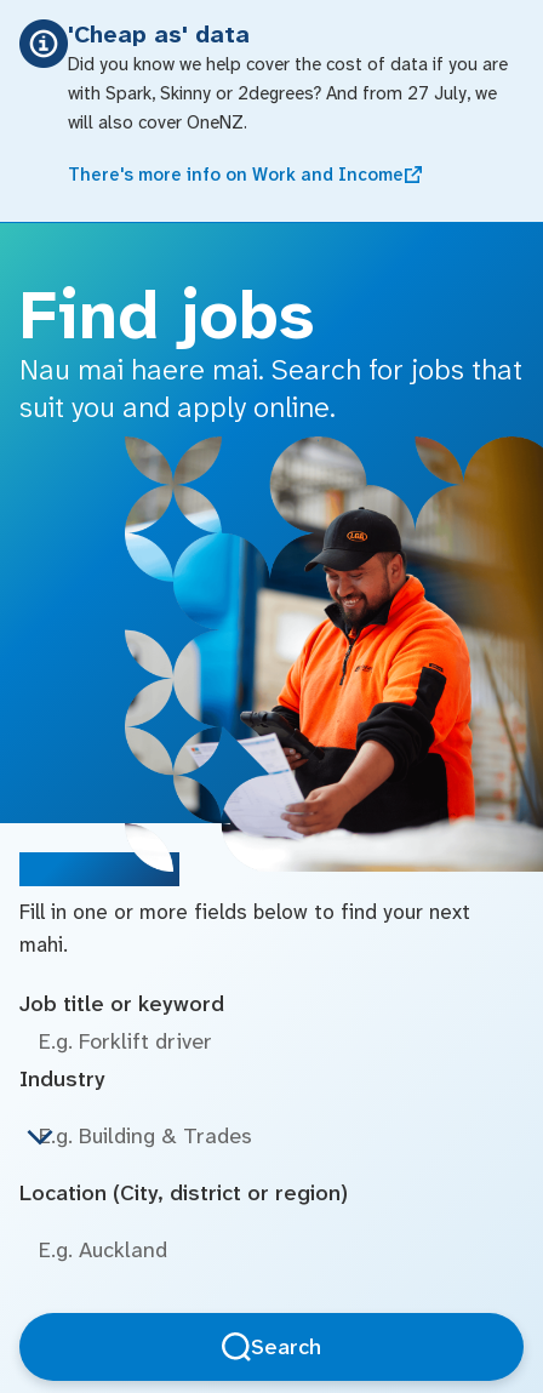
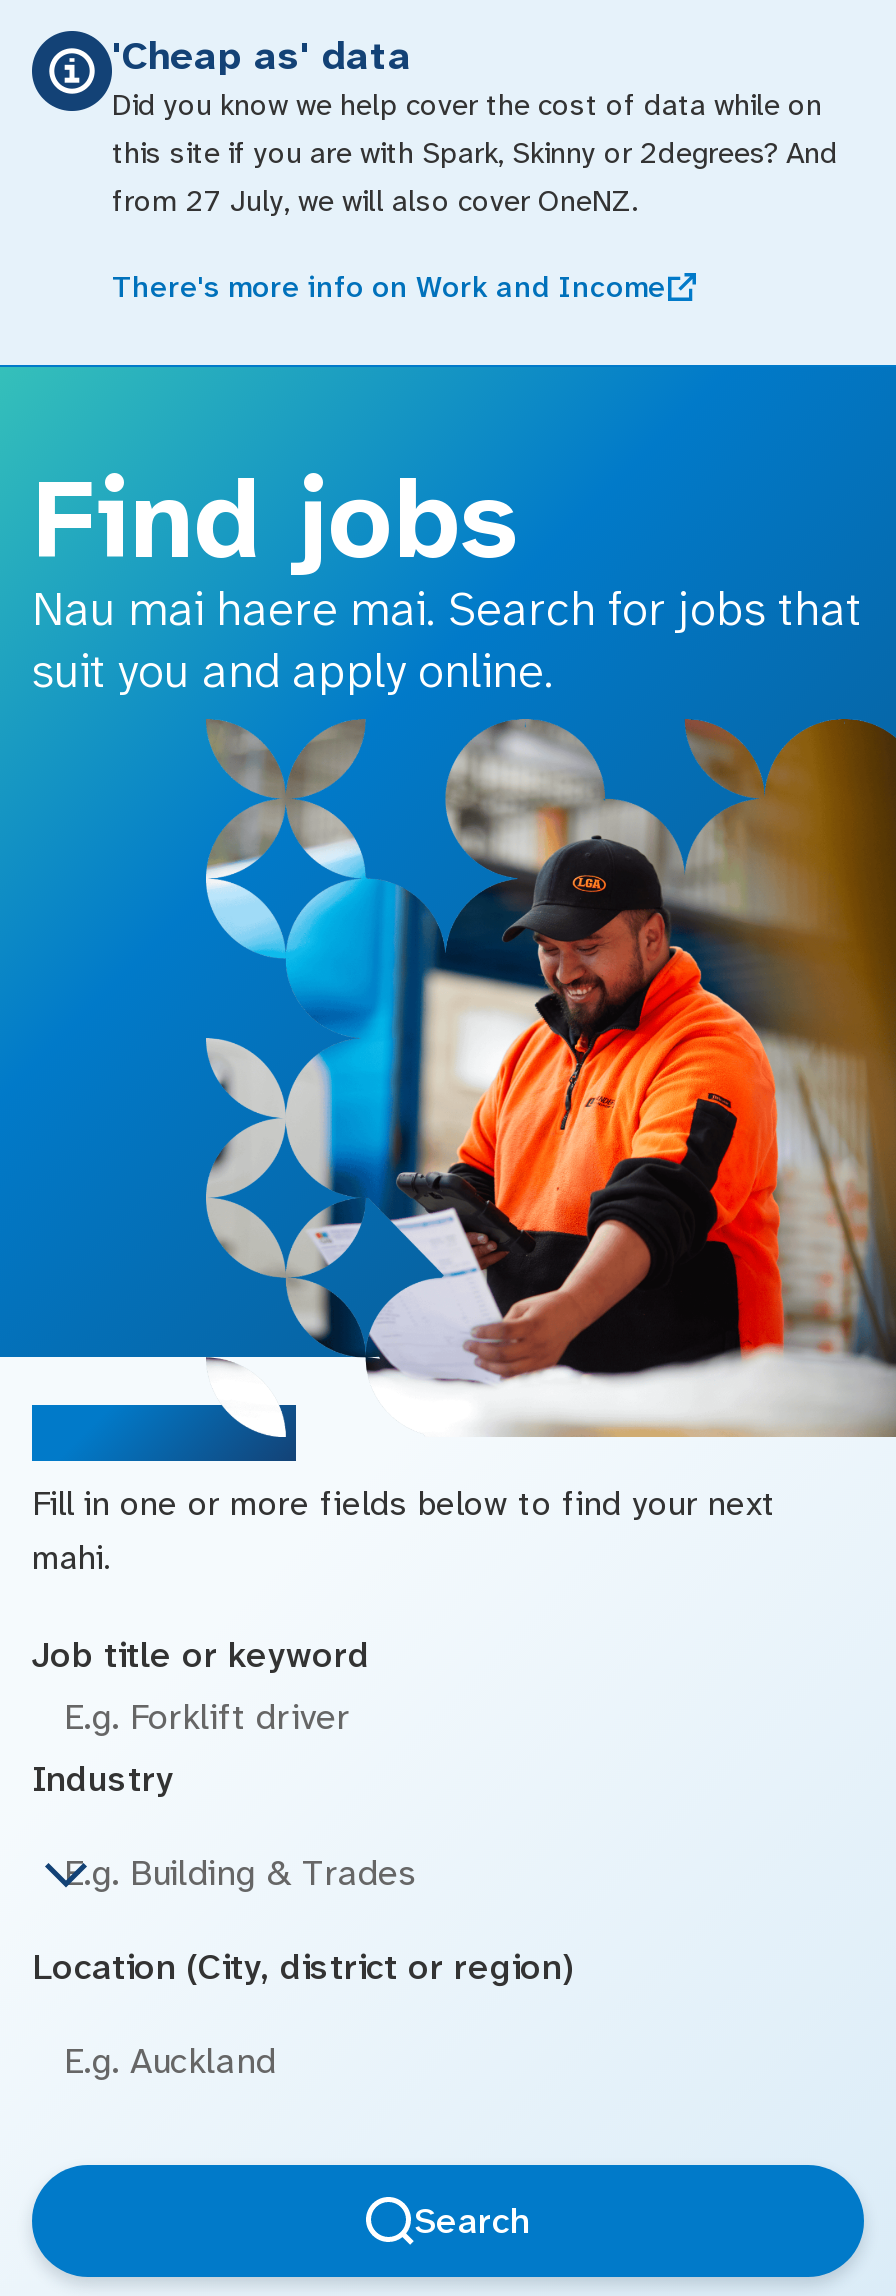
[68,52,508,135] Did you know we help cover the cost of data if you are | with Spark, Skinny or 2degrees? And from 27 July, we | will also cover OneNZ. -> [112,85,838,221] Did you know we help cover the cost of data while on | this site if you are with Spark, Skinny or 2degrees? And | from 27 July, we will also cover OneNZ.

